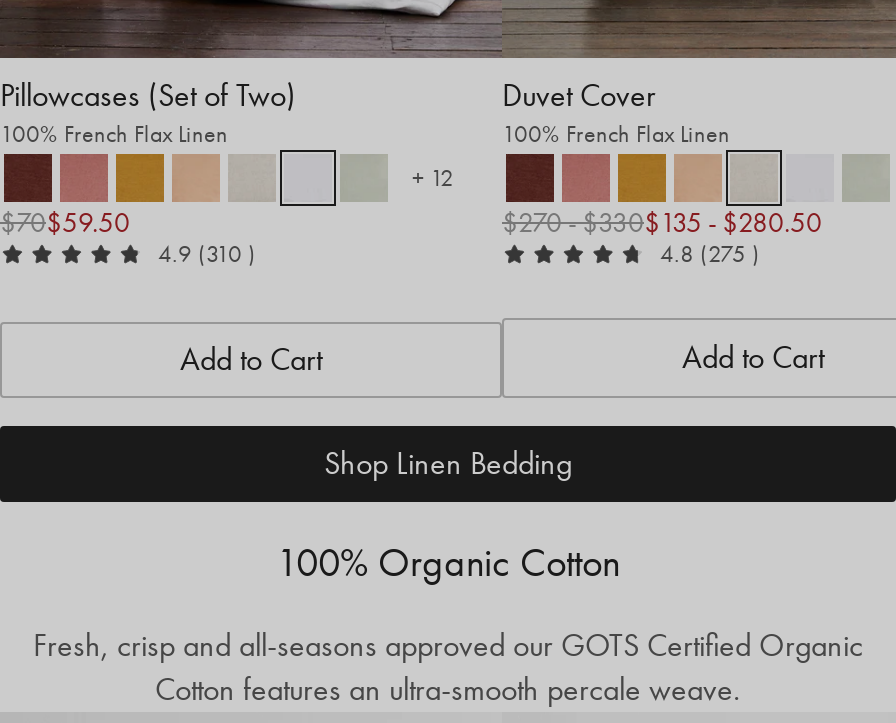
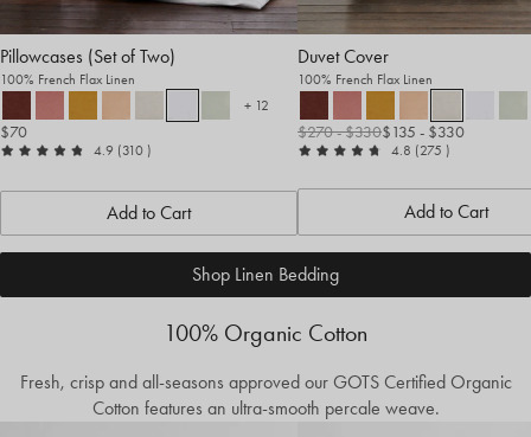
[0,204,130,240] $70$59.50 -> [0,121,27,142] $70
[502,204,822,240] $270- $330$135 - $280.50 -> [298,121,465,142] $270- $330$135 - $330

